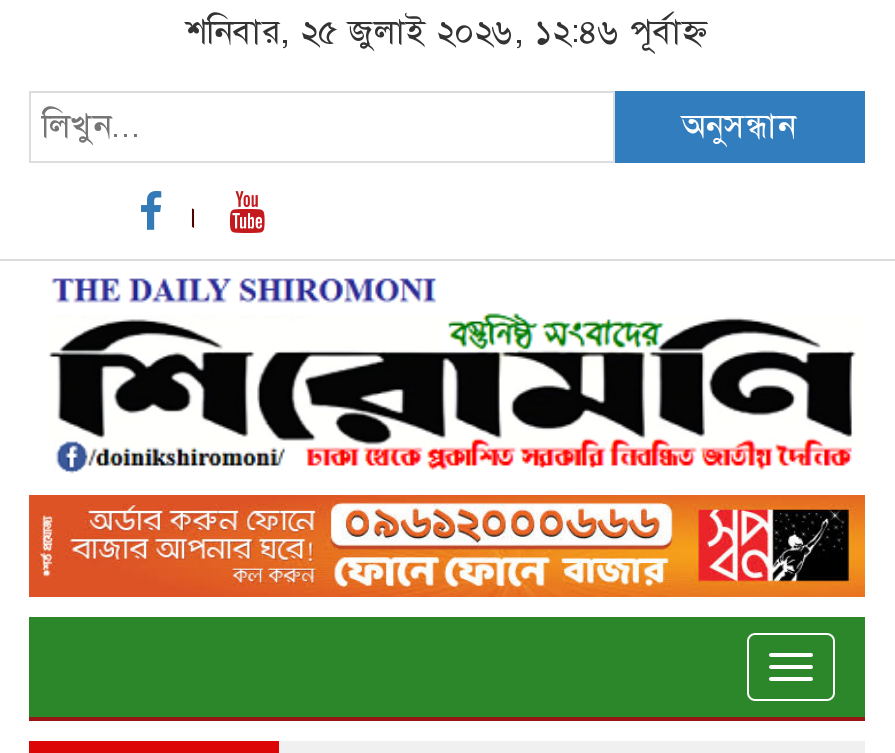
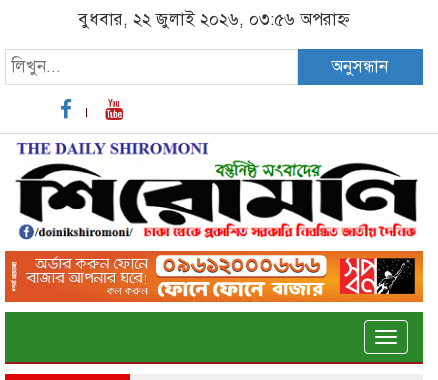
[186,11,708,53] শনিবার, ২৫ জুলাই ২০২৬, ১২:৪৬ পূর্বাহ্ন -> [78,9,350,30] বুধবার, ২২ জুলাই ২০২৬, ০৩:৫৬ অপরাহ্ন

